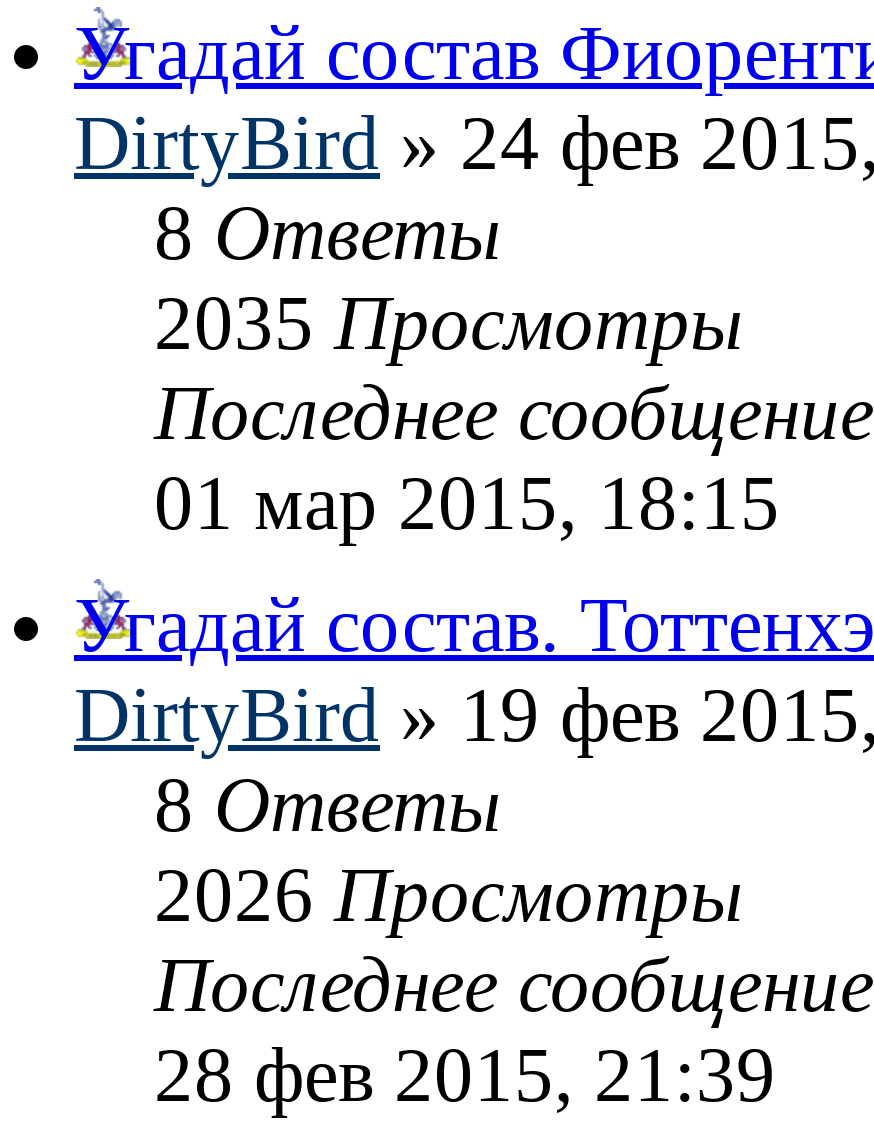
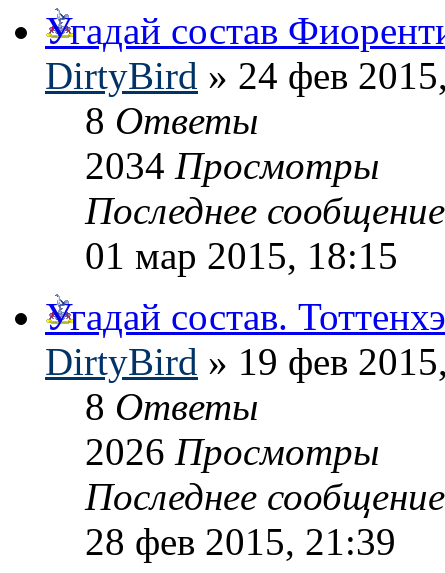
[154,279,742,365] 2035 Просмотры -> [85,144,379,187] 2034 Просмотры

